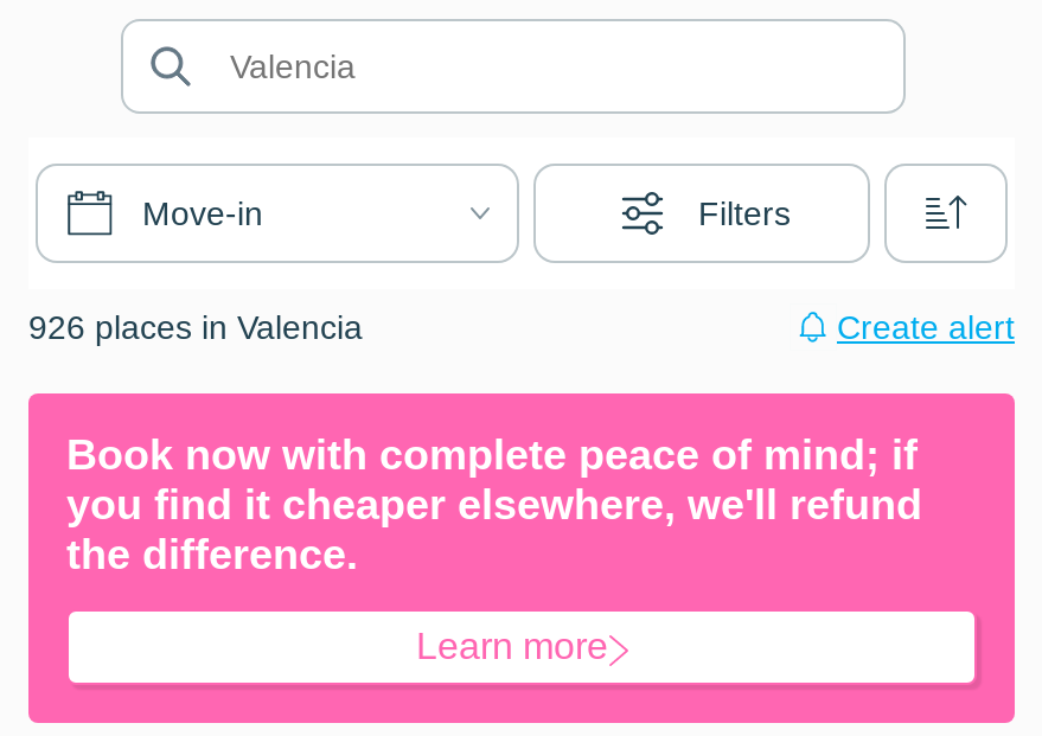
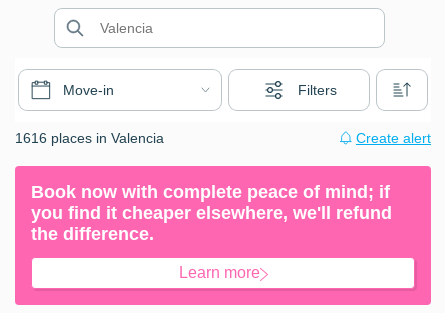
[28,308,363,346] 926 places in Valencia -> [15,130,164,146] 1616 places in Valencia

